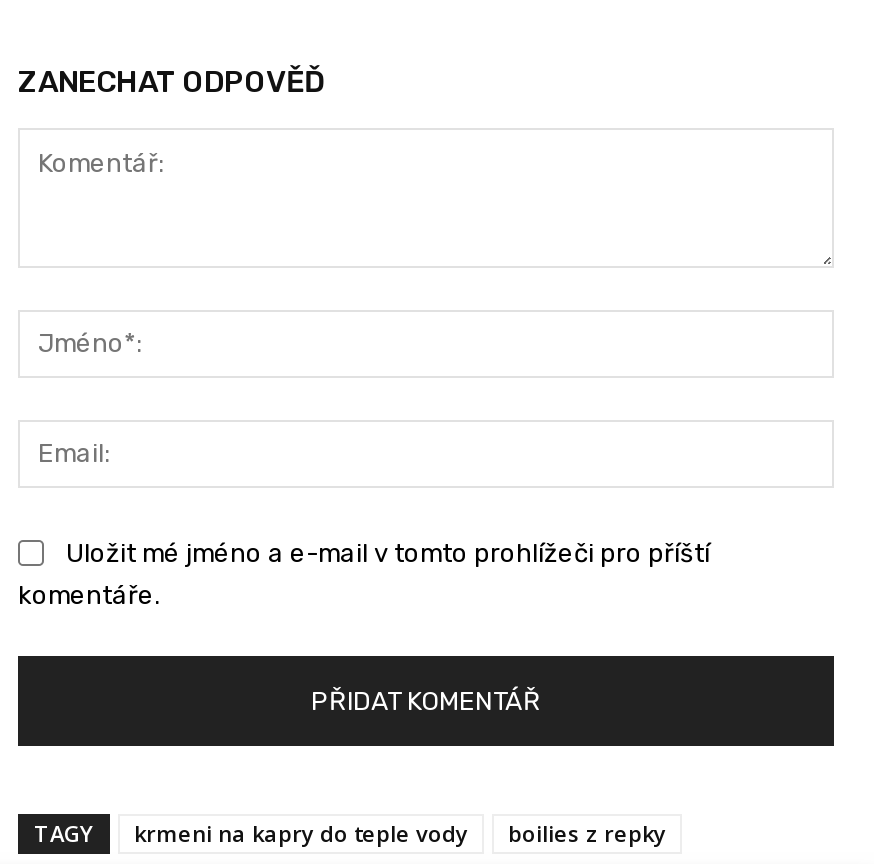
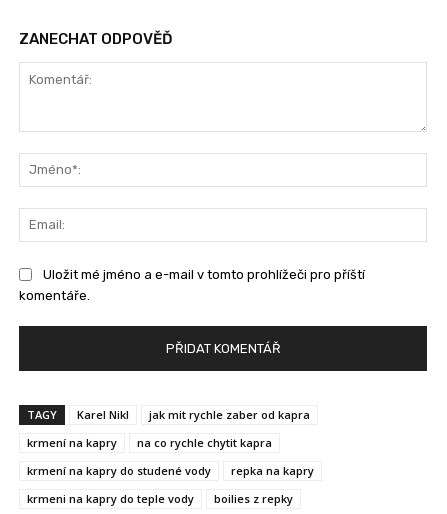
none -> [27,407,314,478] Karel Nikl | jak mit rychle zaber od kapra | krmení na kapry | na co rychle chytit kapra | krmení na kapry do studené vody | repka na kapry

